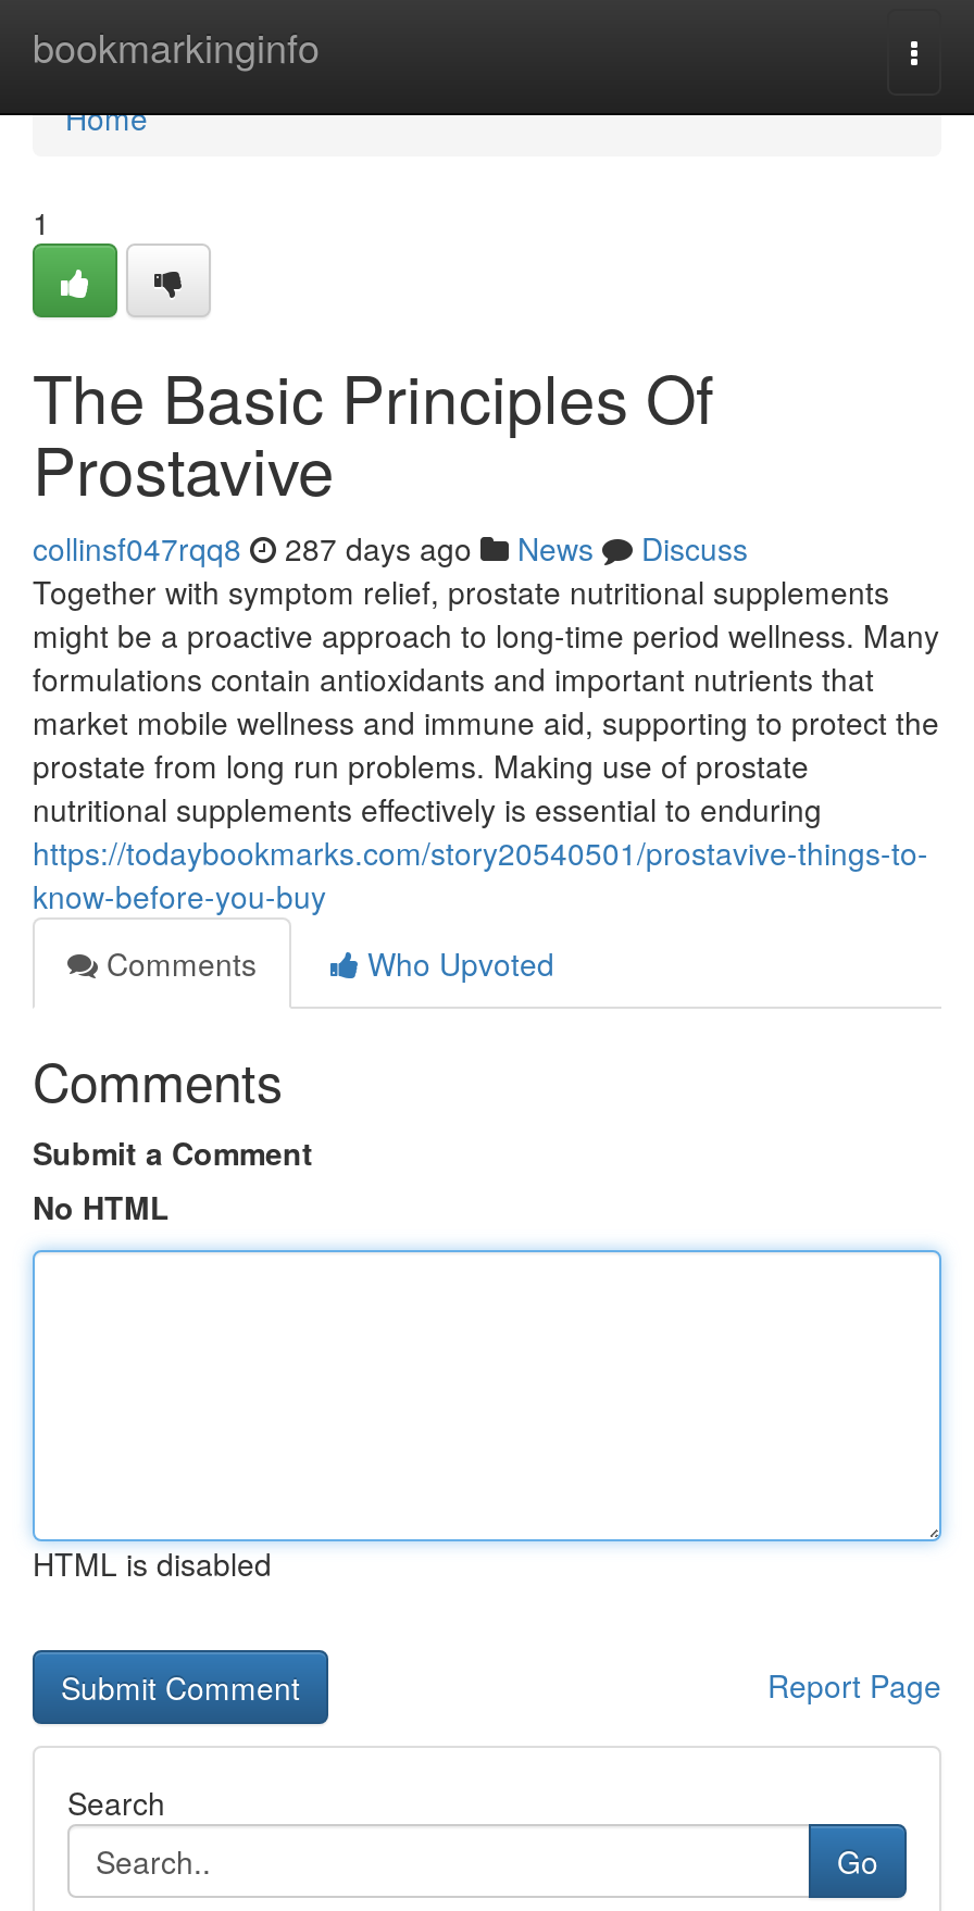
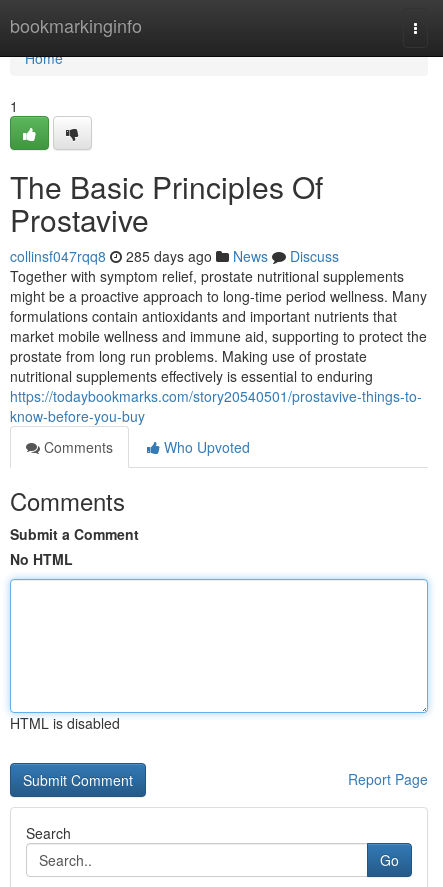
[33,526,748,570] collinsf047rqq8 287 days ago News Discuss -> [10,246,339,266] collinsf047rqq8 285 days ago News Discuss

